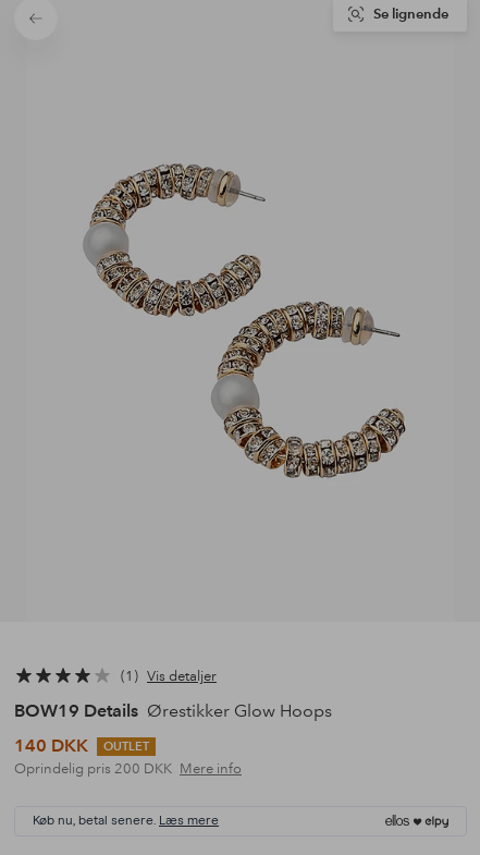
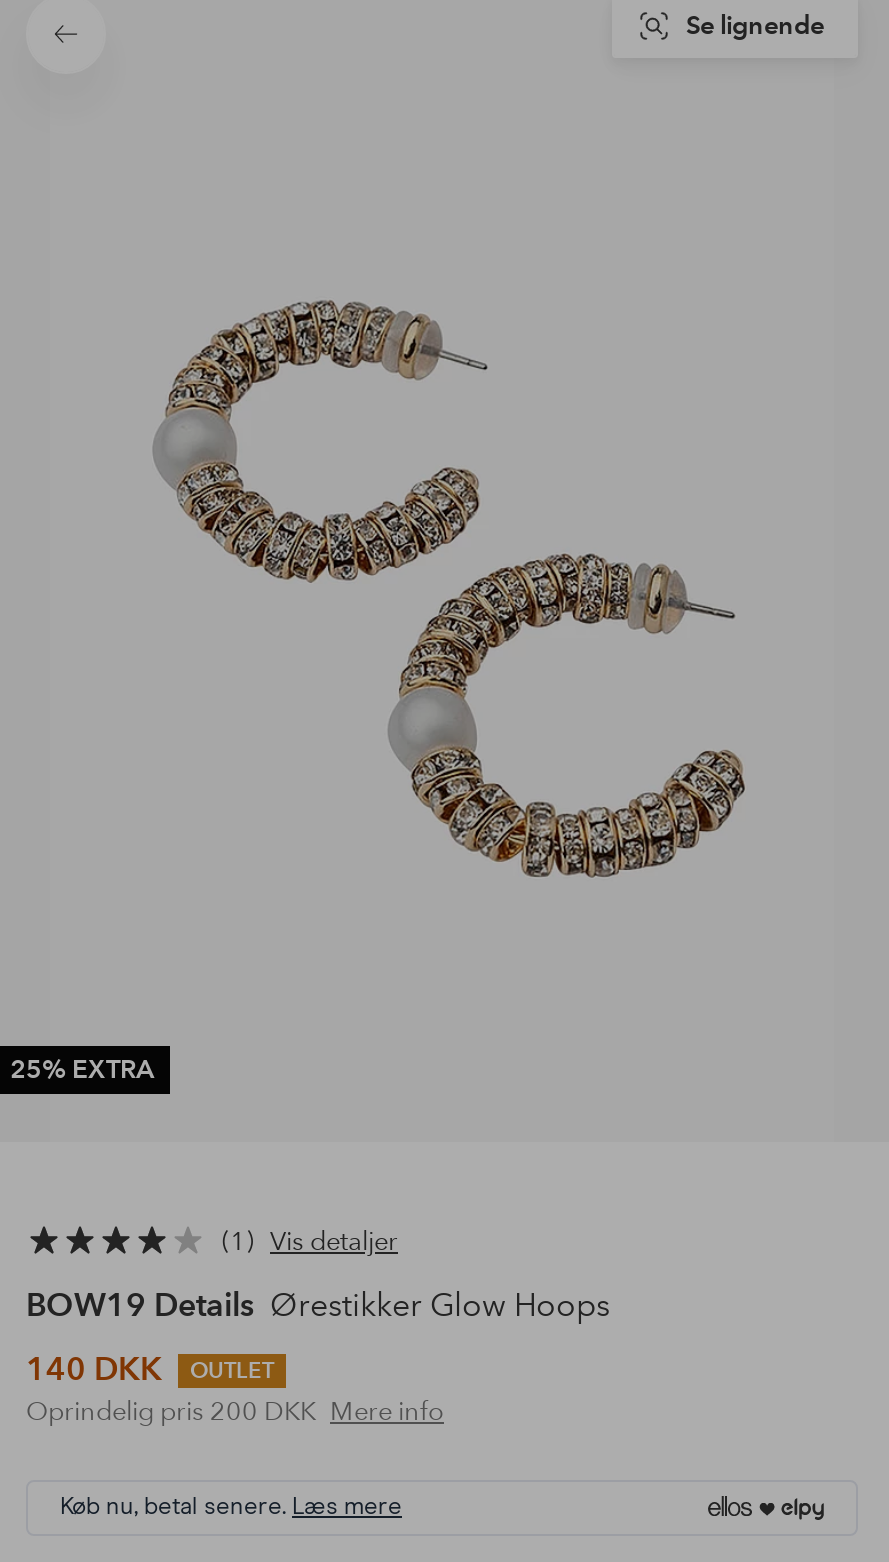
none -> [10,1054,154,1086] 25% EXTRA

